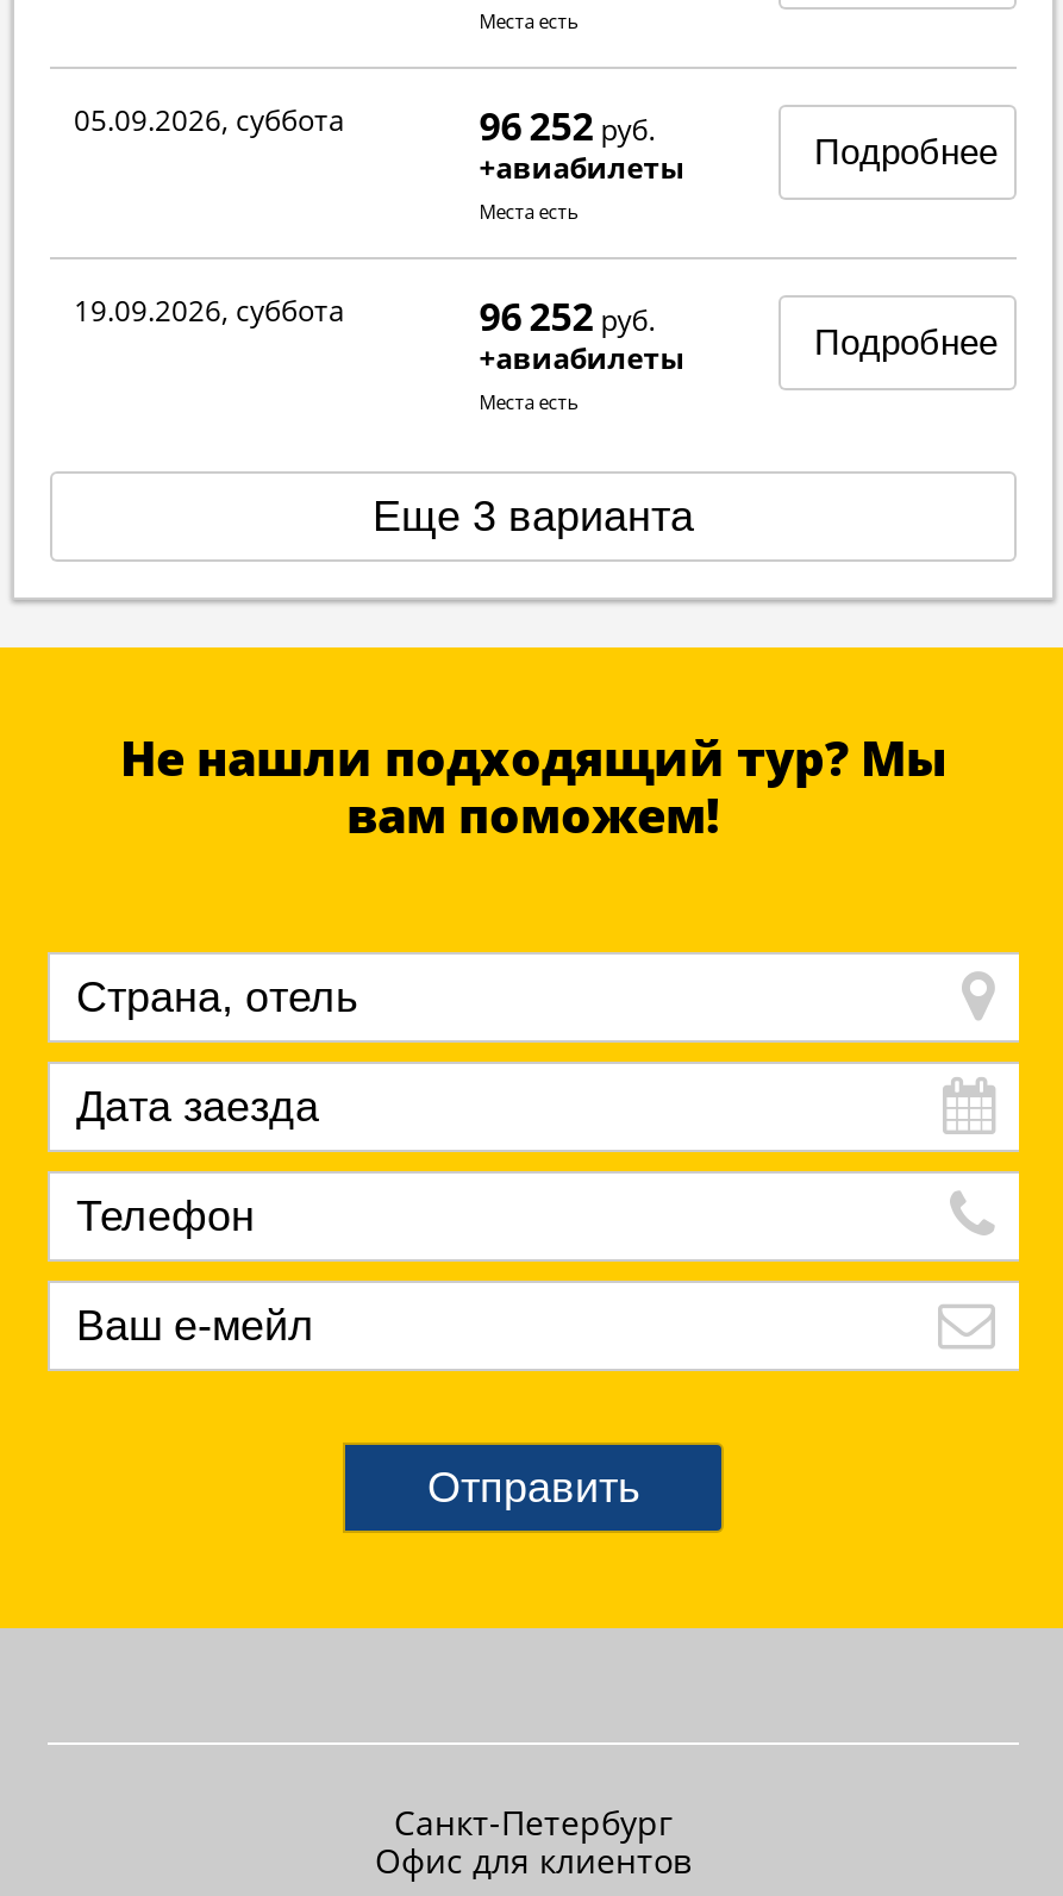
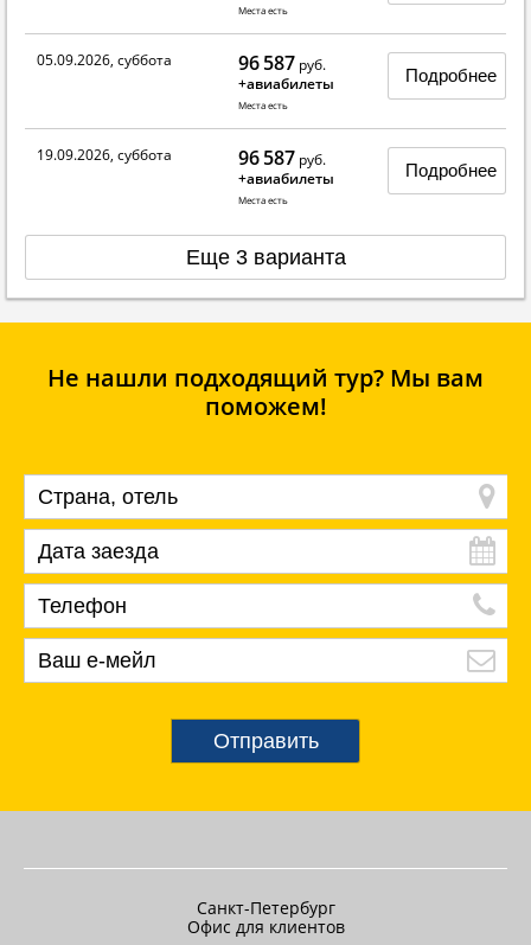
[479,100,655,152] 96 252 руб. -> [238,50,326,76] 96 587 руб.
[479,290,655,343] 96 252 руб. -> [238,145,326,171] 96 587 руб.

